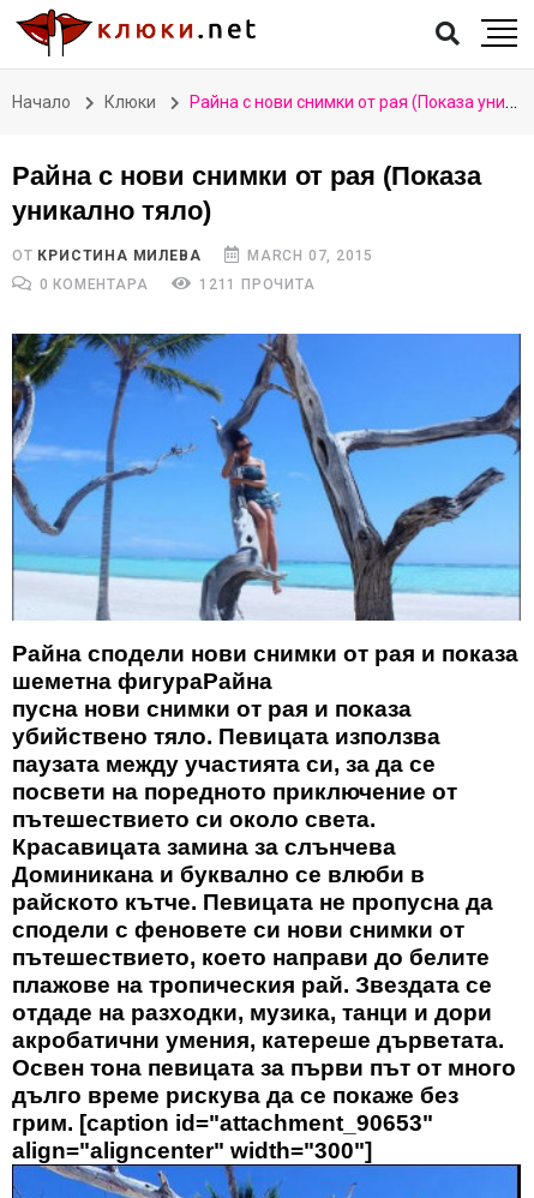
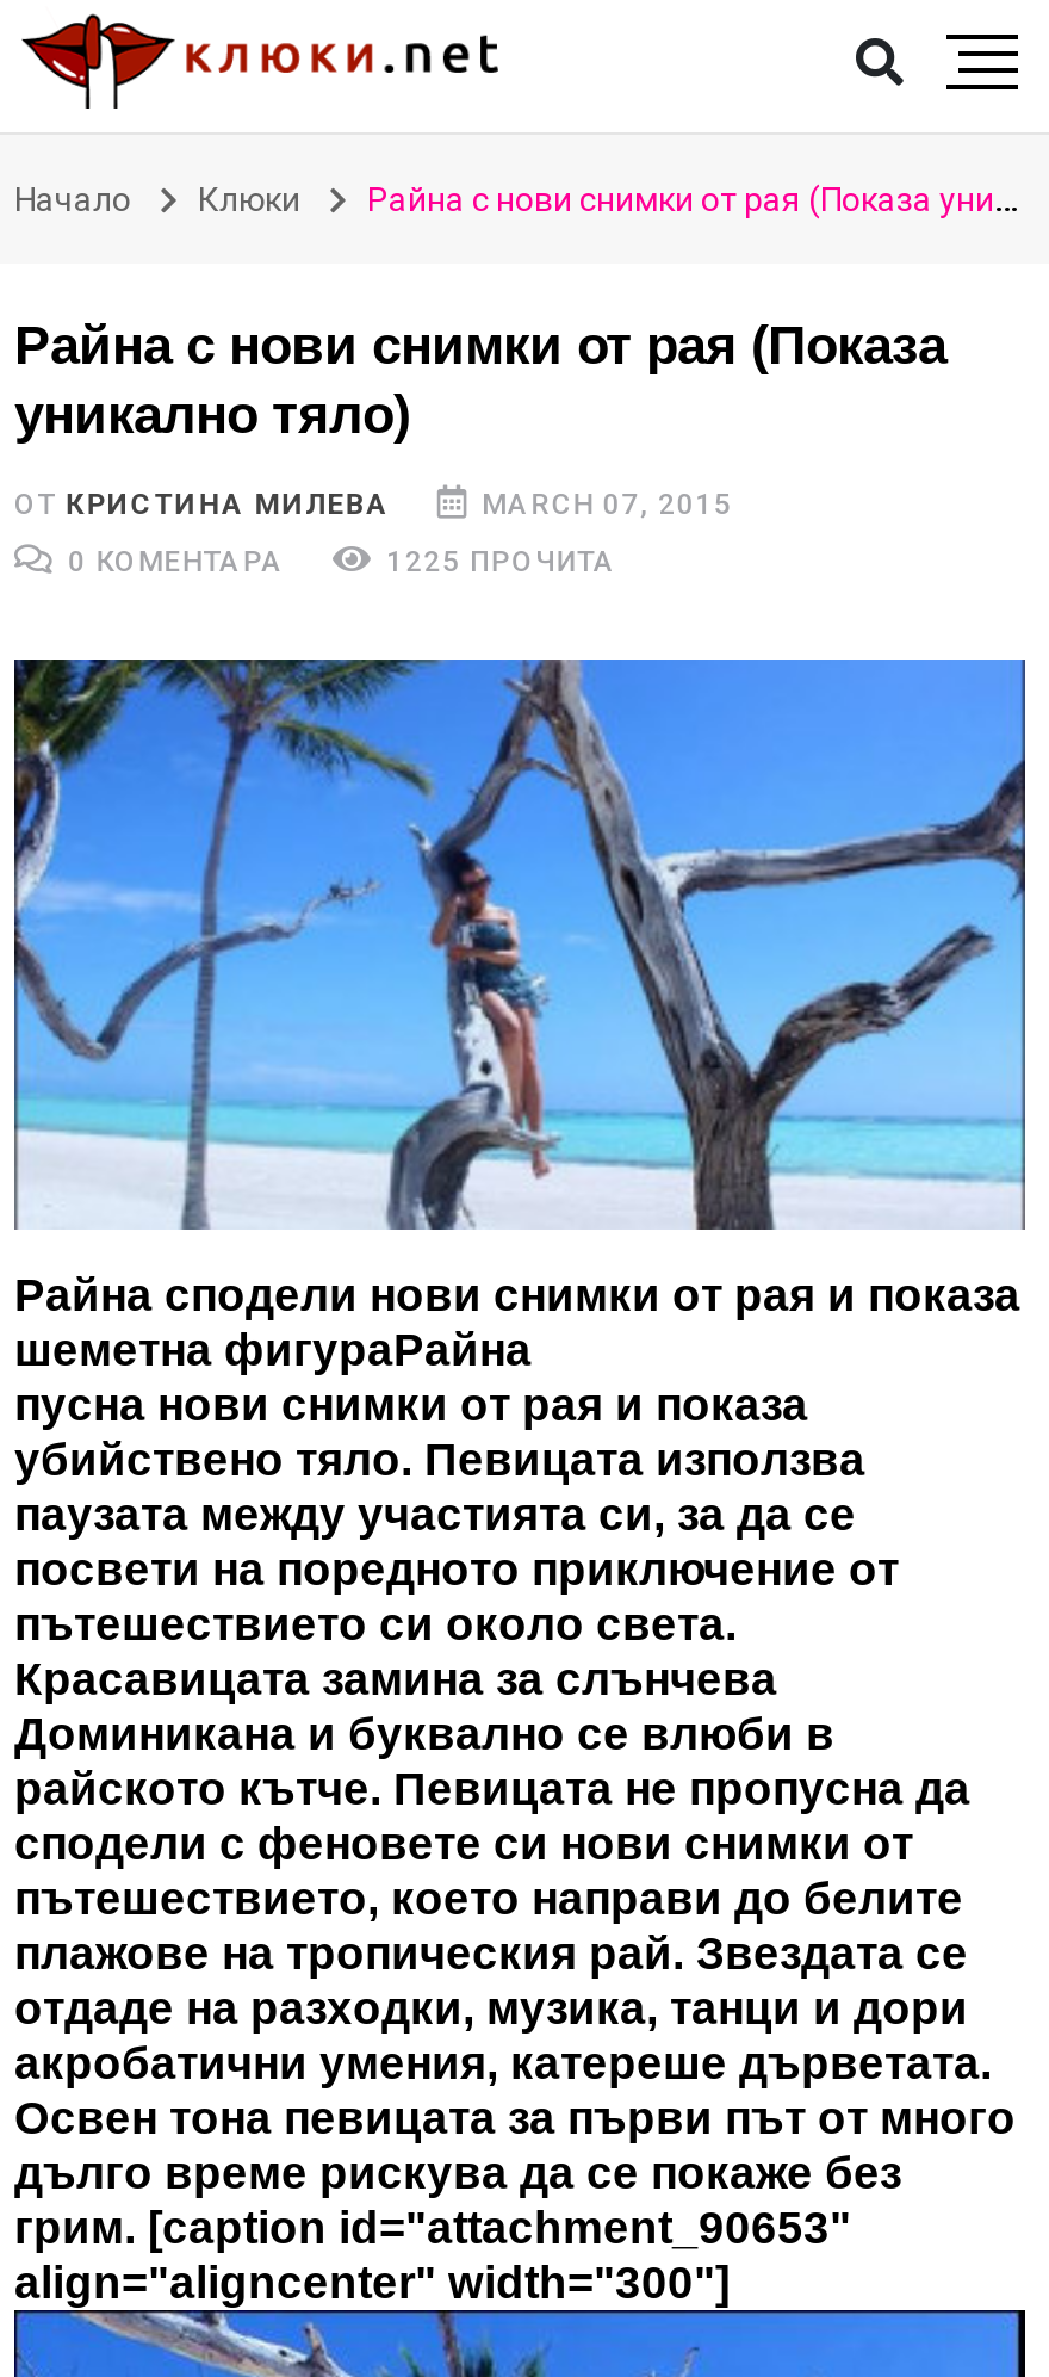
[195,276,315,293] 1211 ПРОЧИТА -> [377,545,617,578] 1225 ПРОЧИТА

